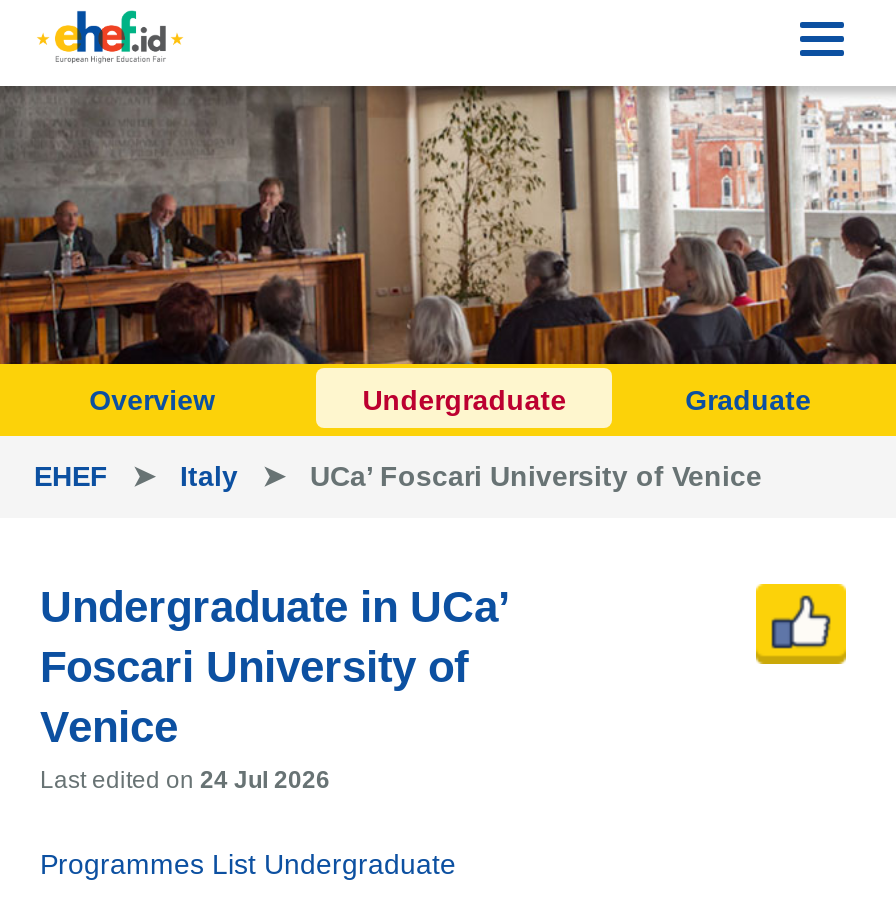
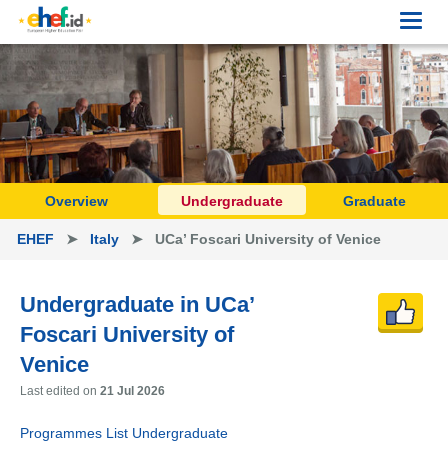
[40,766,330,794] Last edited on 24 Jul 2026 -> [20,384,165,398] Last edited on 21 Jul 2026

